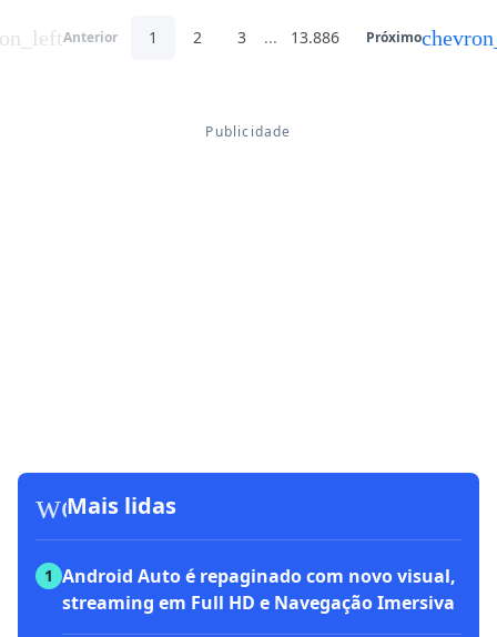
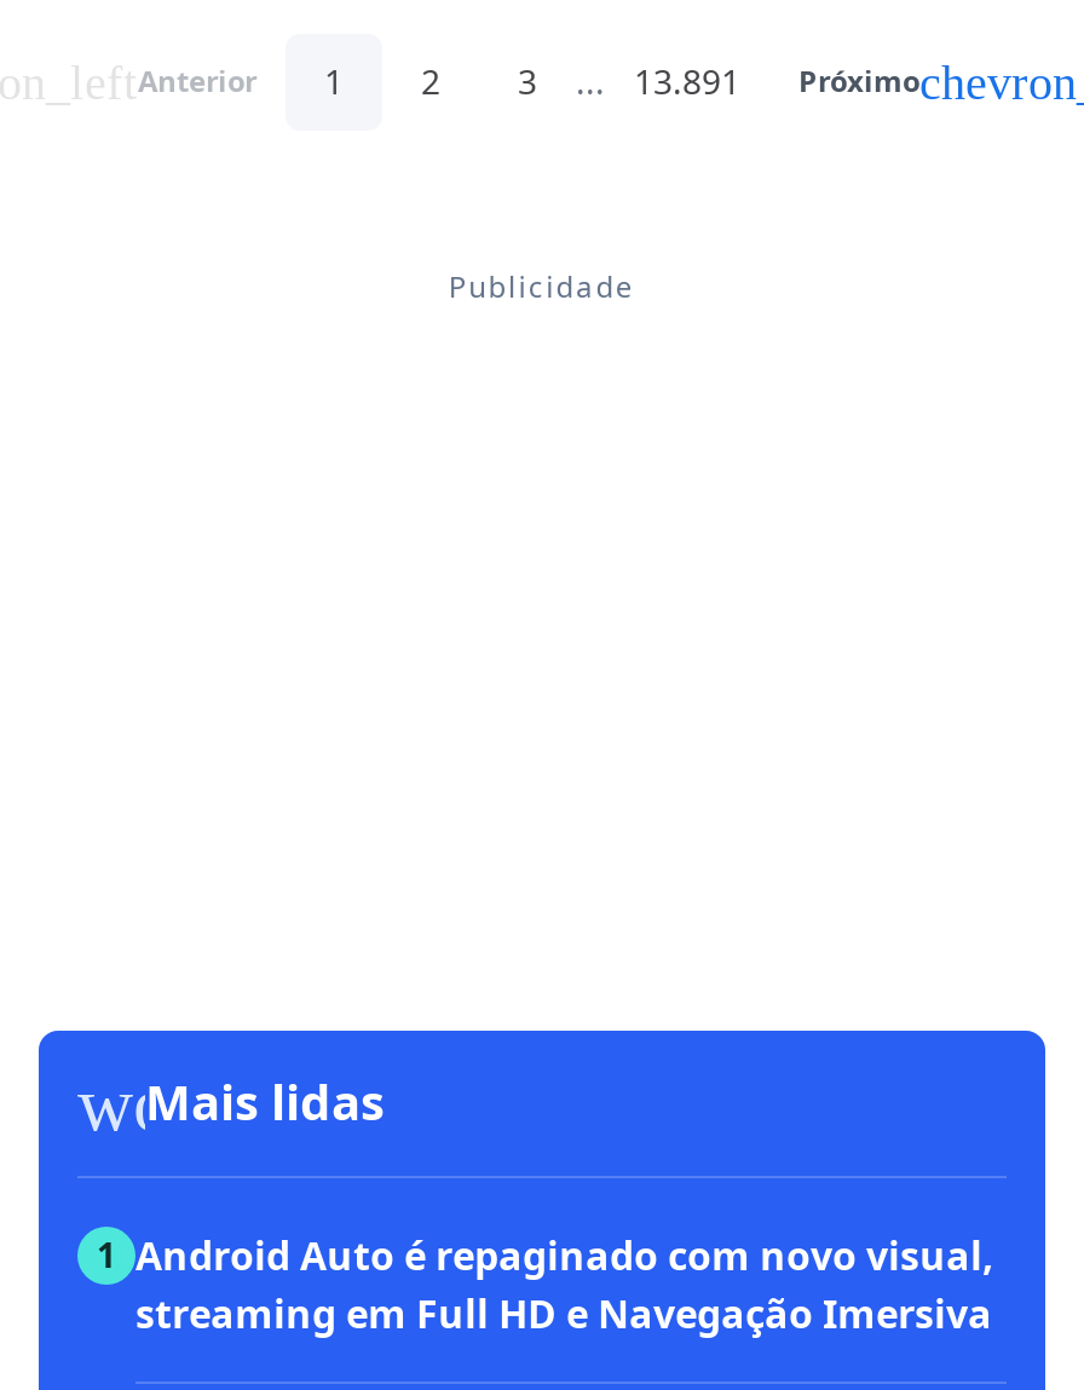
[291,27,339,48] 13.886 -> [634,58,740,104] 13.891

